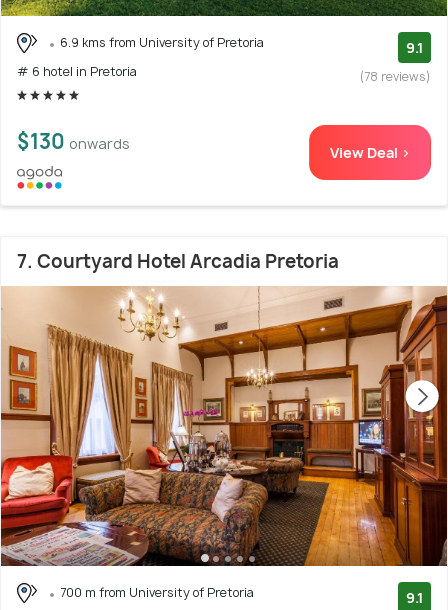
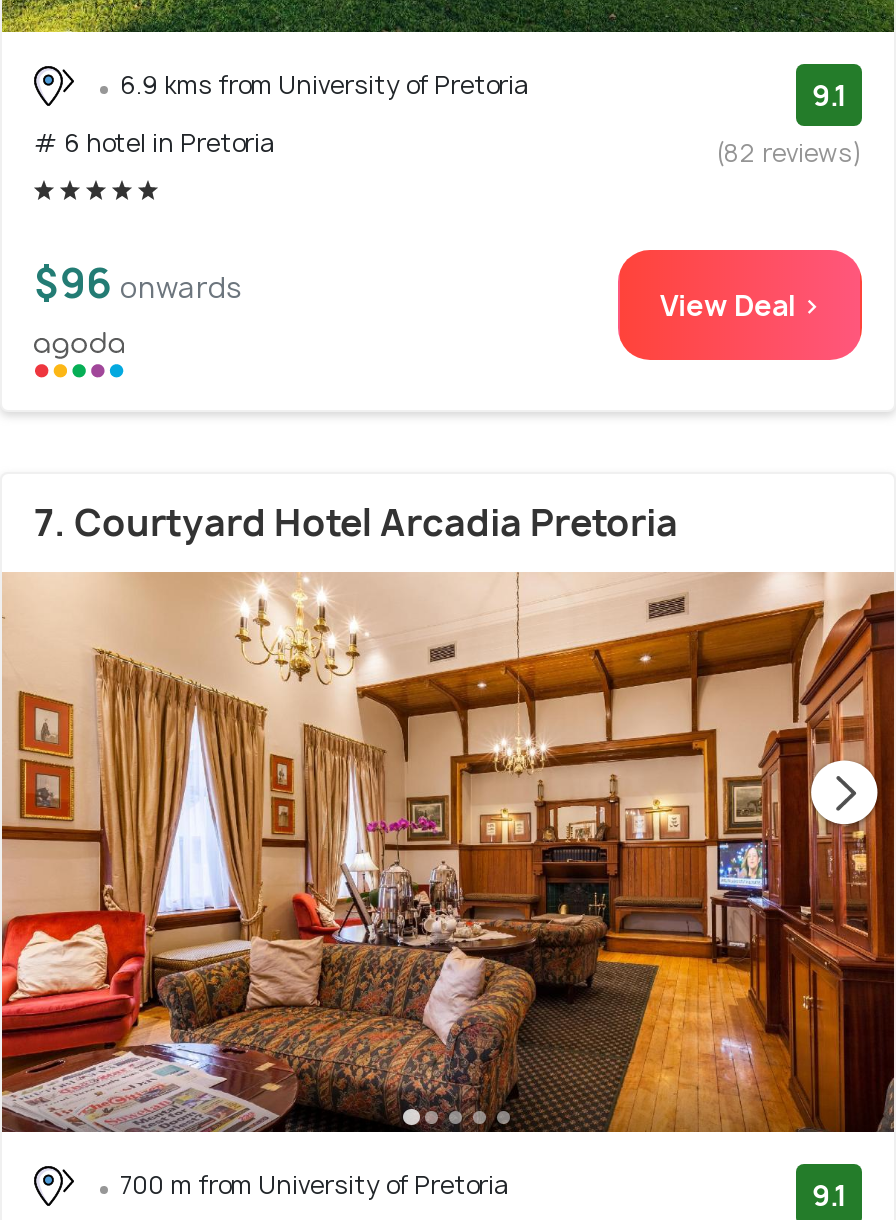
[360,68,431,85] (78 reviews) -> [716,135,862,169] (82 reviews)
[17,128,130,155] $130 onwards -> [34,256,242,310] $96 onwards

